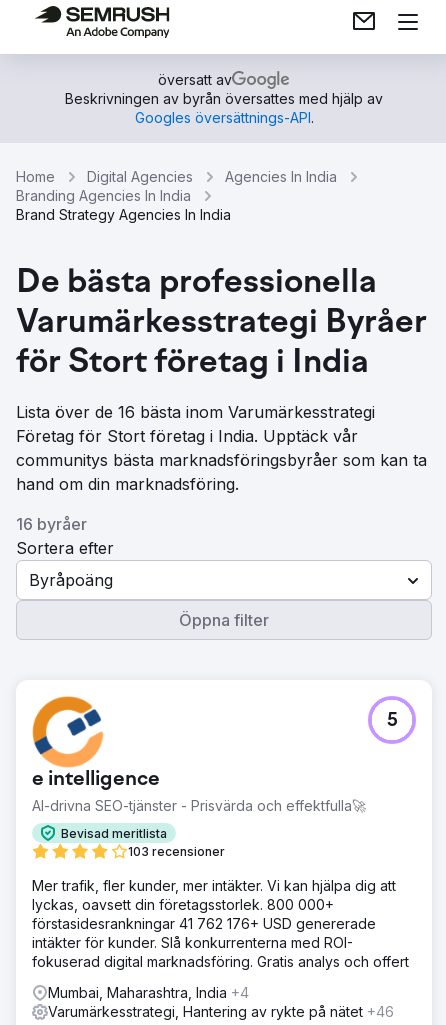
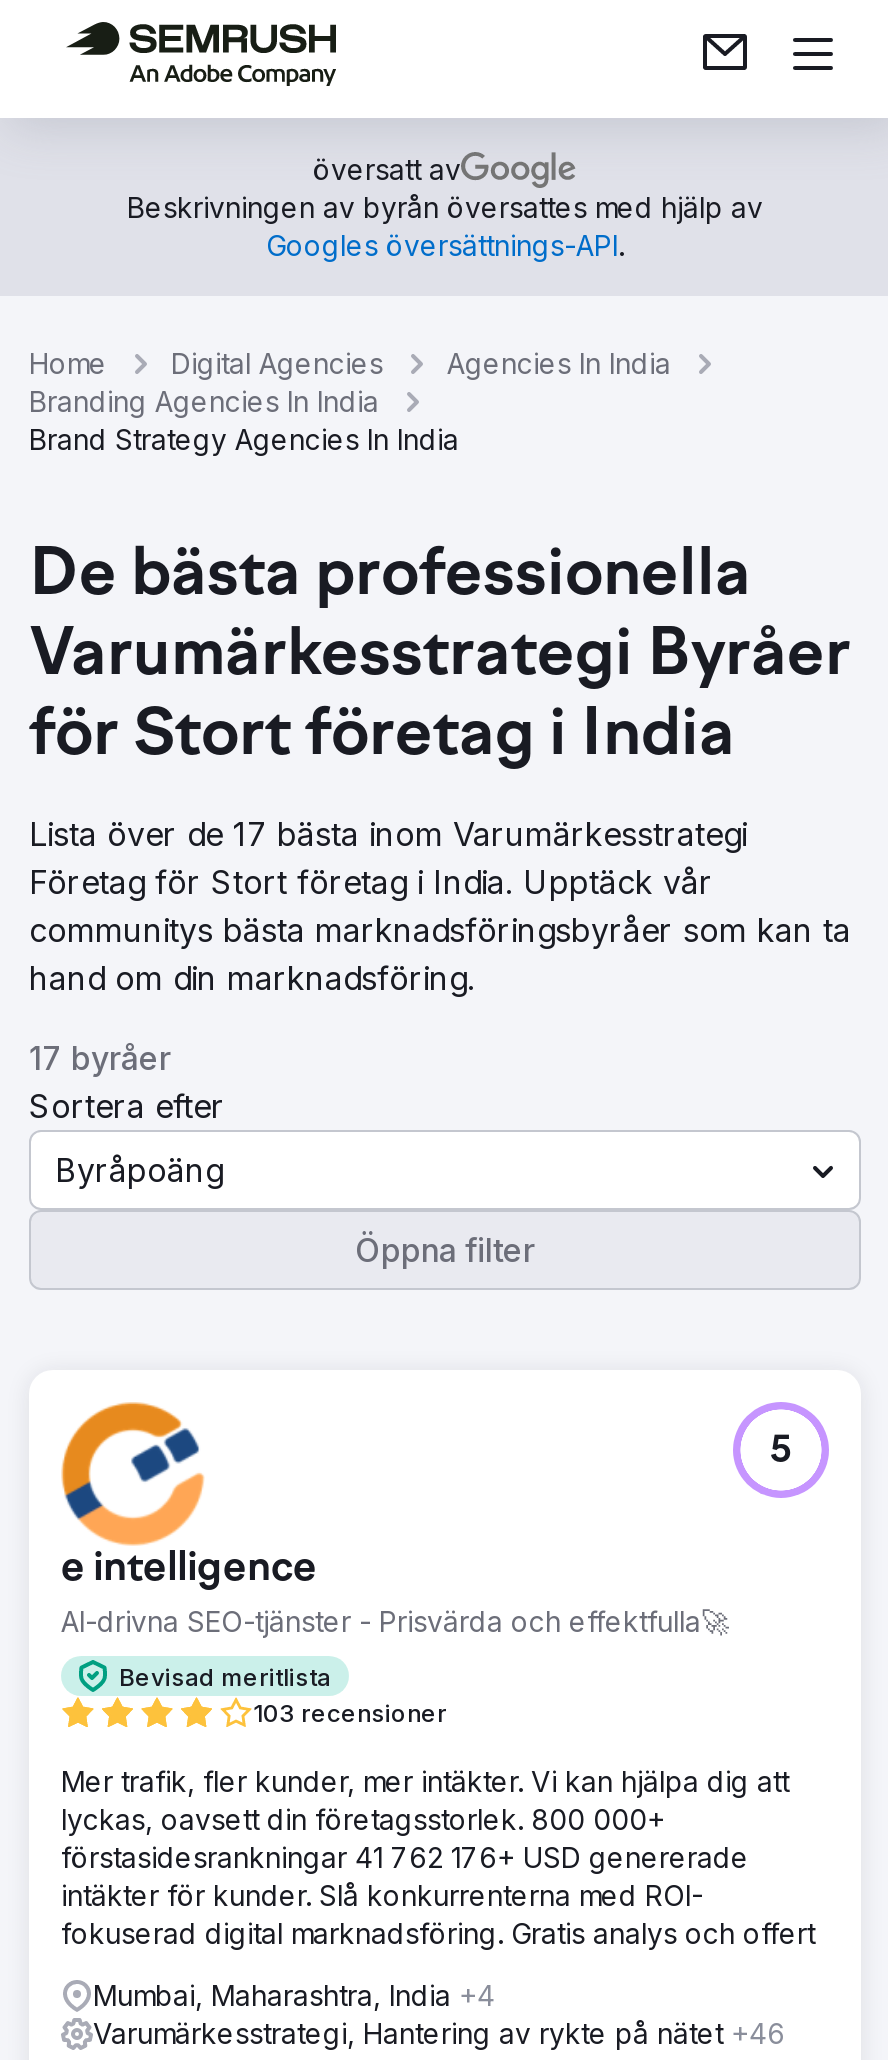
[16,402,375,422] Lista över de 16 bästa inom Varumärkesstrategi -> [29,814,747,854] Lista över de 17 bästa inom Varumärkesstrategi
[16,514,87,534] 16 byråer -> [29,1038,171,1078] 17 byråer

